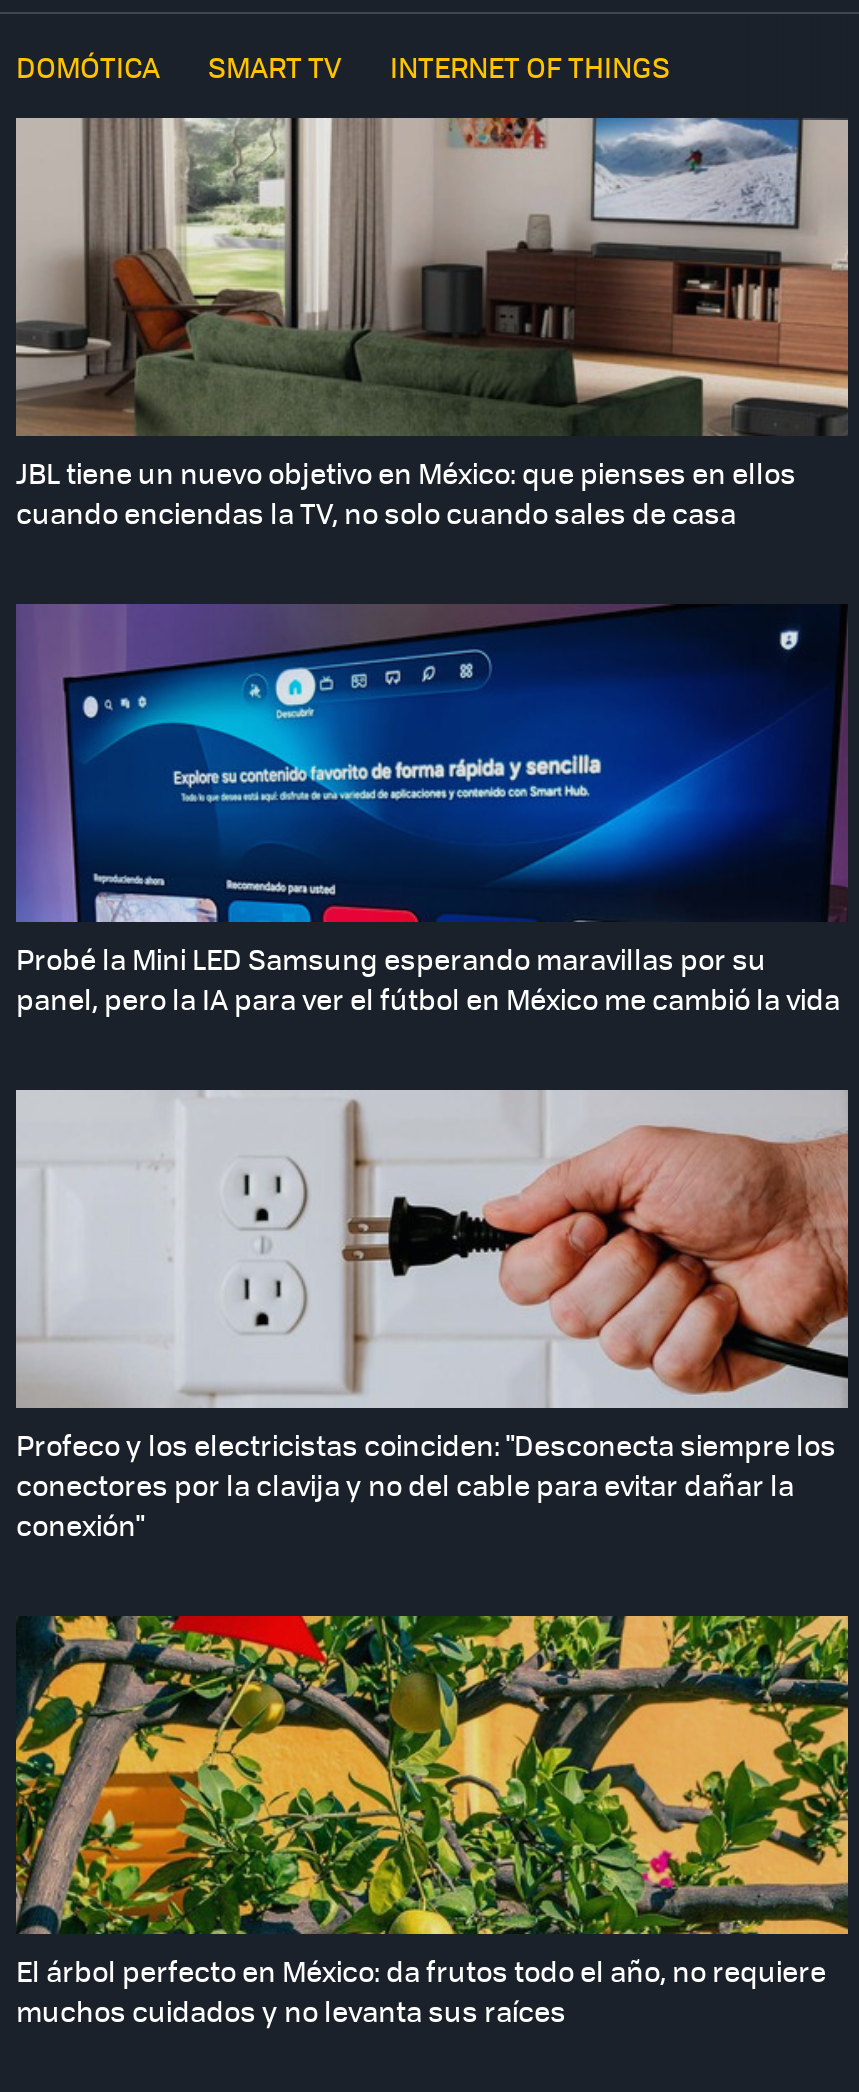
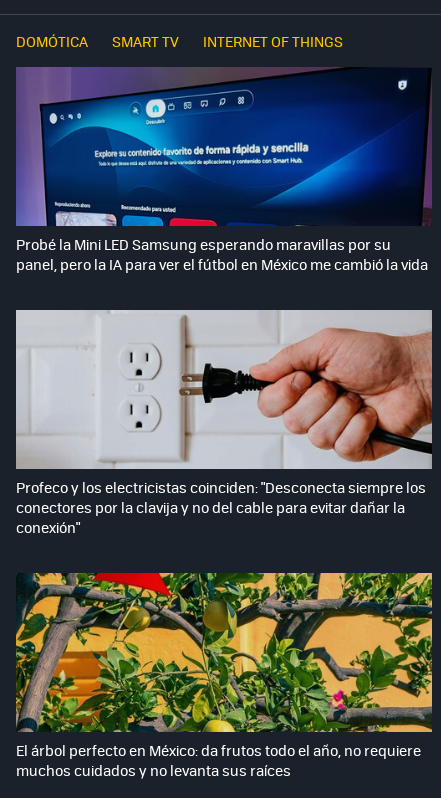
[14,116,850,532] [image] | JBL tiene un nuevo objetivo en México: que pienses en ellos | cuando enciendas la TV, no solo cuando sales de casa -> none

